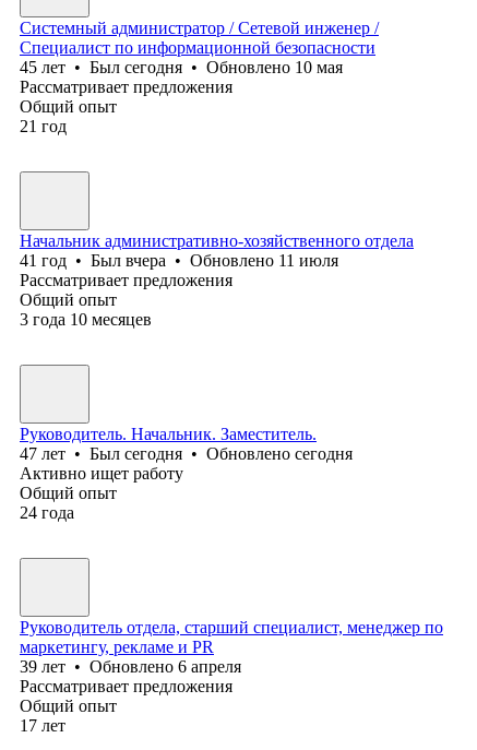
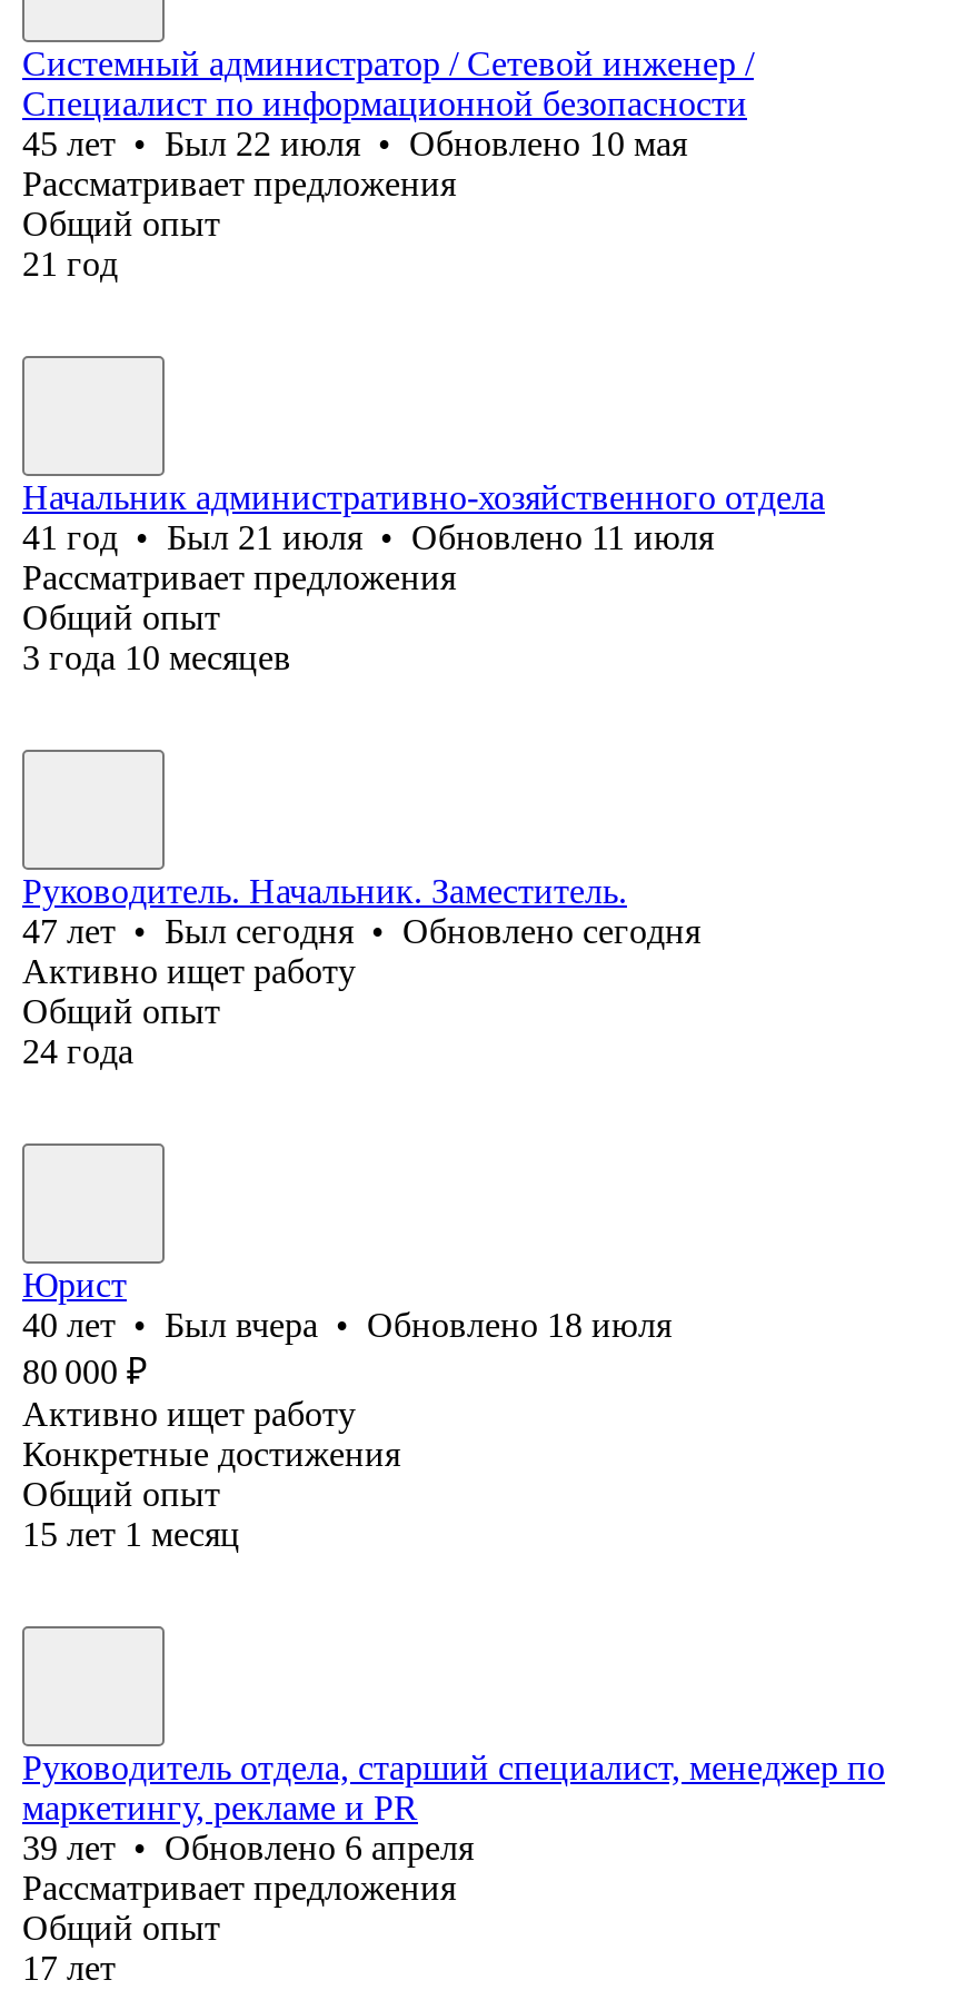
[20,58,343,76] 45 лет • Был сегодня • Обновлено 10 мая -> [22,124,687,162] 45 лет • Был 22 июля • Обновлено 10 мая
[20,251,338,270] 41 год • Был вчера • Обновлено 11 июля -> [22,518,714,556] 41 год • Был 21 июля • Обновлено 11 июля
none -> [22,1266,672,1553] Юрист | 40 лет • Был вчера • Обновлено 18 июля | 80 000 ₽ | Активно ищет работу | Конкретные достижения | Общий опыт | 15 лет 1 месяц

